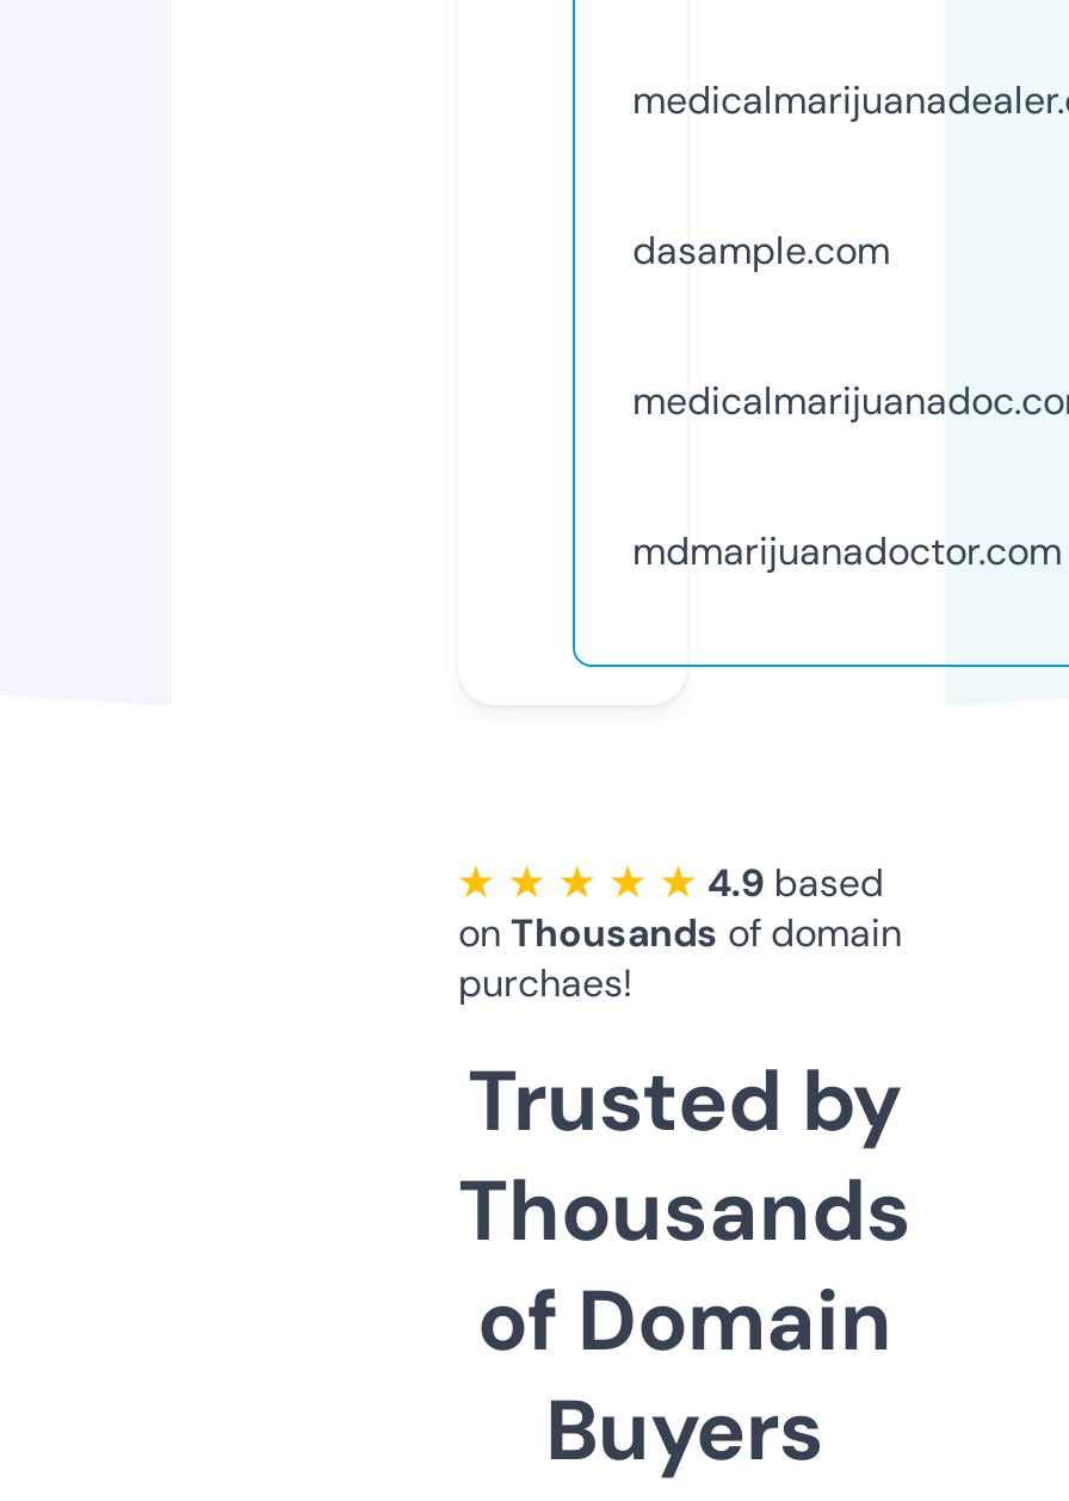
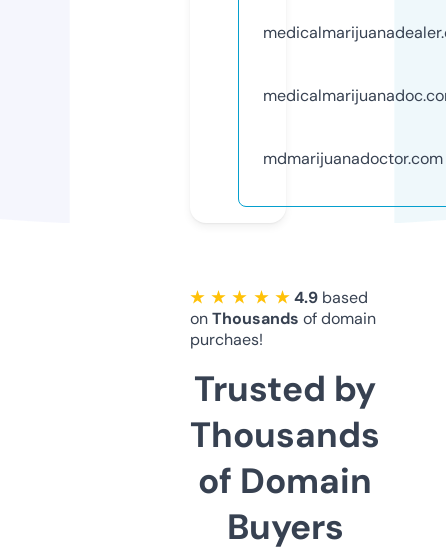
[632,225,890,275] dasample.com -> none

